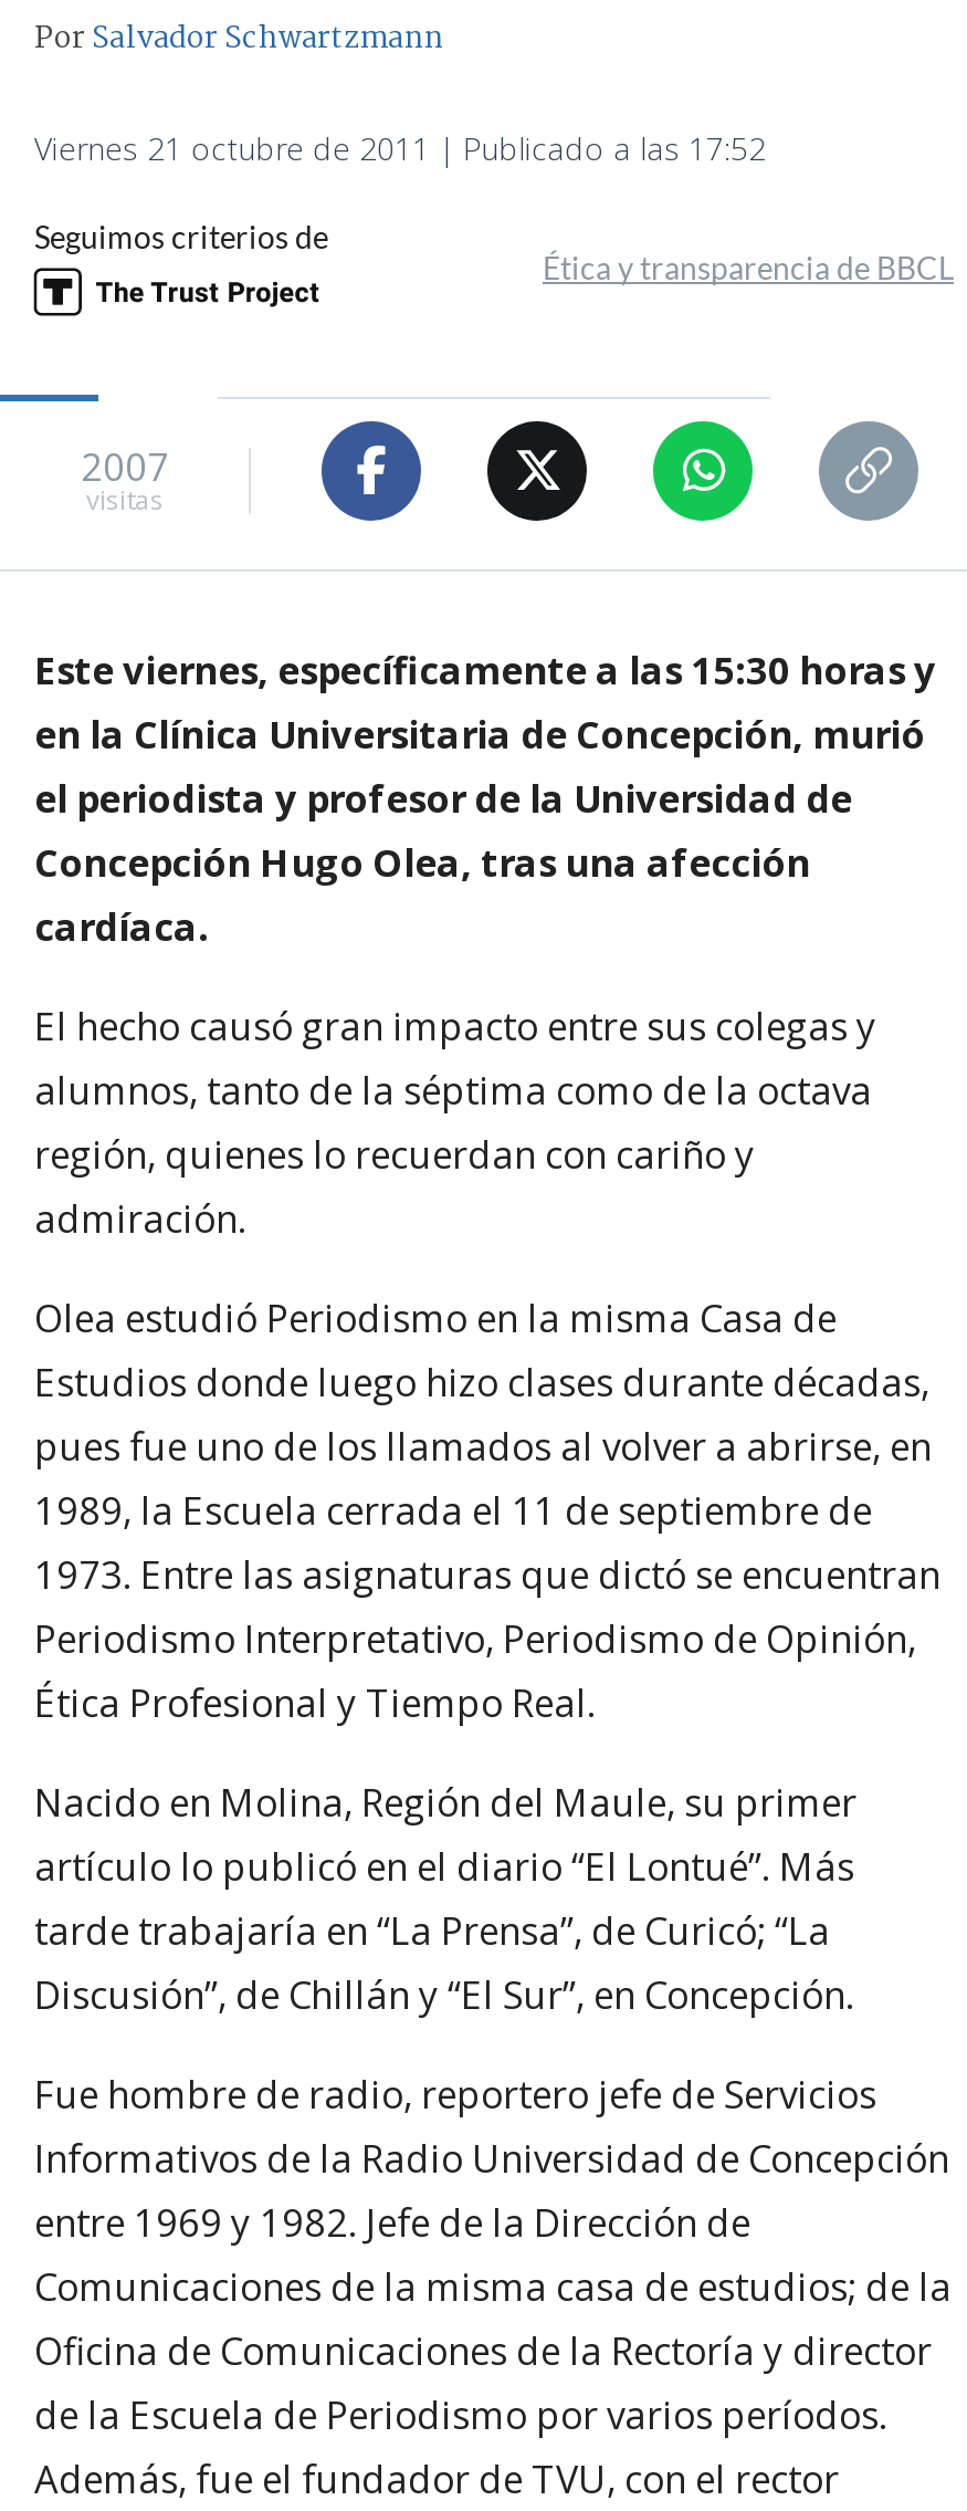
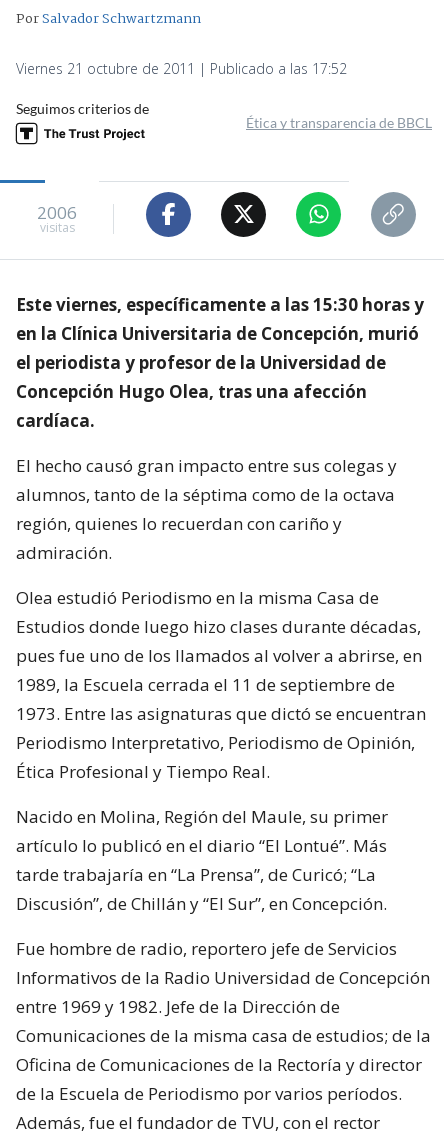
[81,442,169,493] 2007 -> [37,201,77,224] 2006

